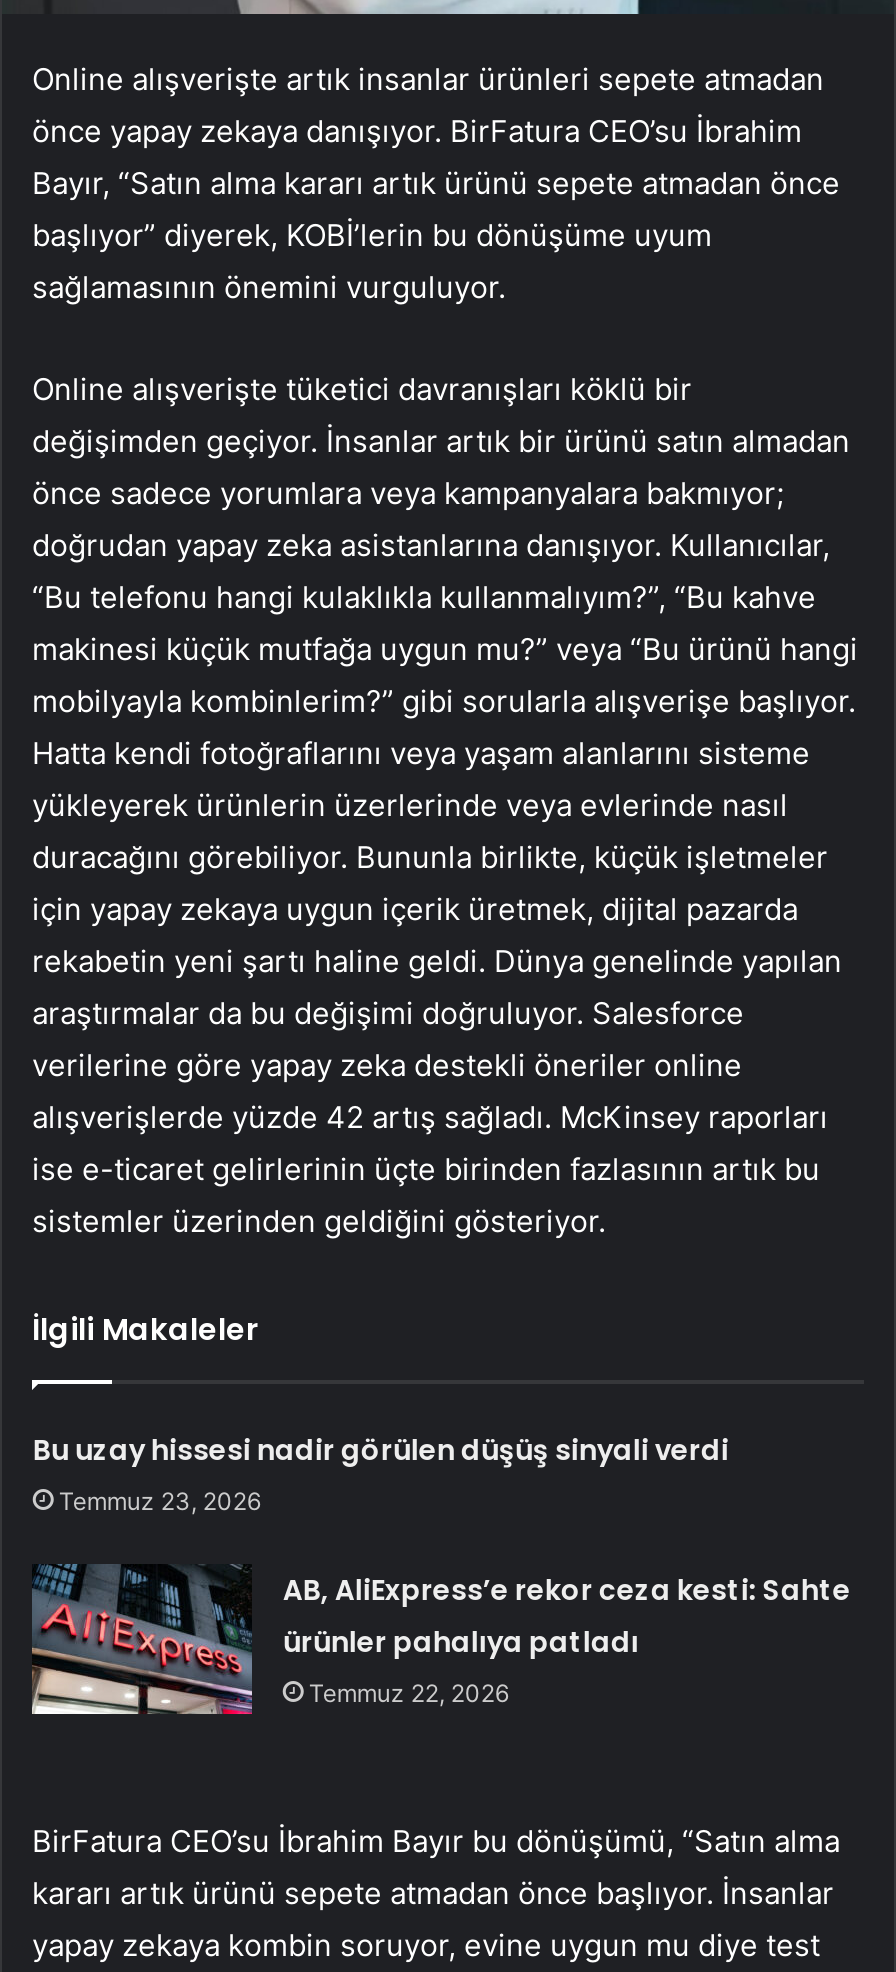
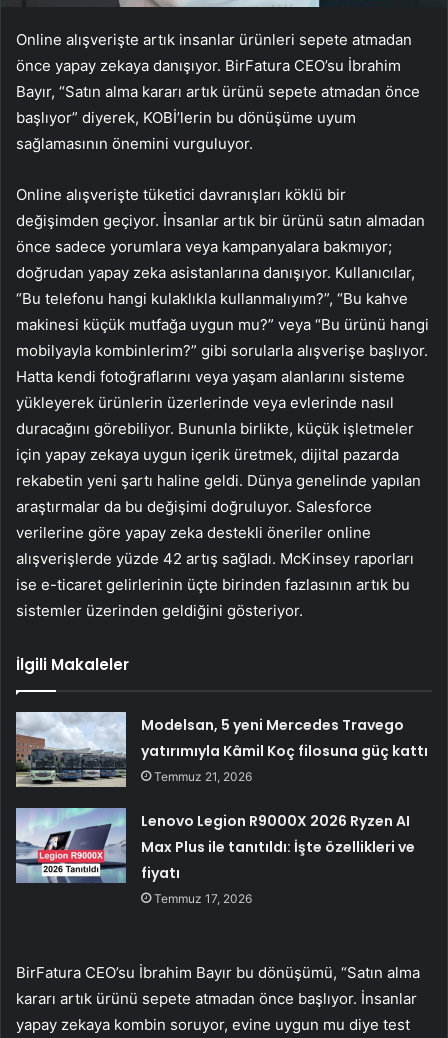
[33,1430,729,1516] Bu uzay hissesi nadir görülen düşüş sinyali verdi | Temmuz 23, 2026 -> [141,715,428,784] Modelsan, 5 yeni Mercedes Travego | yatırımıyla Kâmil Koç filosuna güç kattı | Temmuz 21, 2026
[30,1532,851,1716] [image] | AB, AliExpress’e rekor ceza kesti: Sahte | ürünler pahalıya patladı | Temmuz 22, 2026 -> [15,811,415,906] [image] | Lenovo Legion R9000X 2026 Ryzen AI | Max Plus ile tanıtıldı: İşte özellikleri ve | fiyatı | Temmuz 17, 2026

